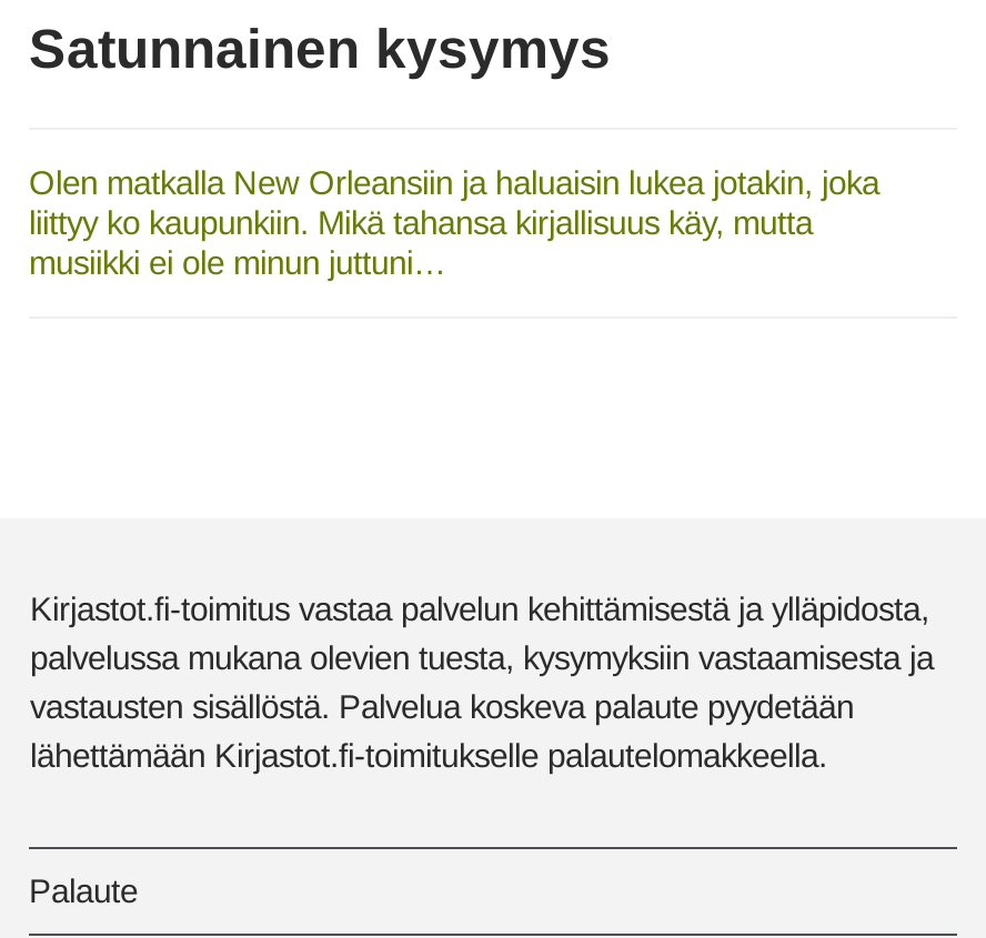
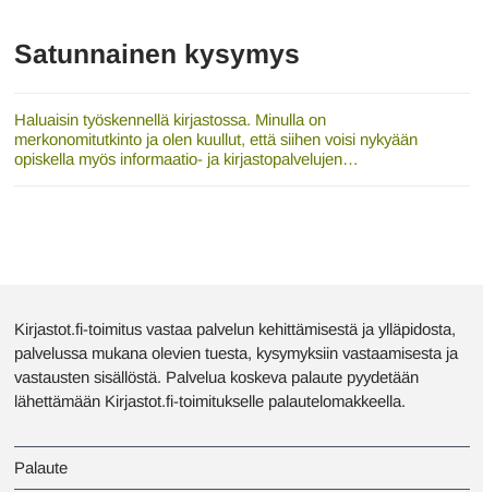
[29,163,879,281] Olen matkalla New Orleansiin ja haluaisin lukea jotakin, joka | liittyy ko kaupunkiin. Mikä tahansa kirjallisuus käy, mutta | musiikki ei ole minun juttuni… -> [14,110,418,168] Haluaisin työskennellä kirjastossa. Minulla on | merkonomitutkinto ja olen kuullut, että siihen voisi nykyään | opiskella myös informaatio- ja kirjastopalvelujen…

